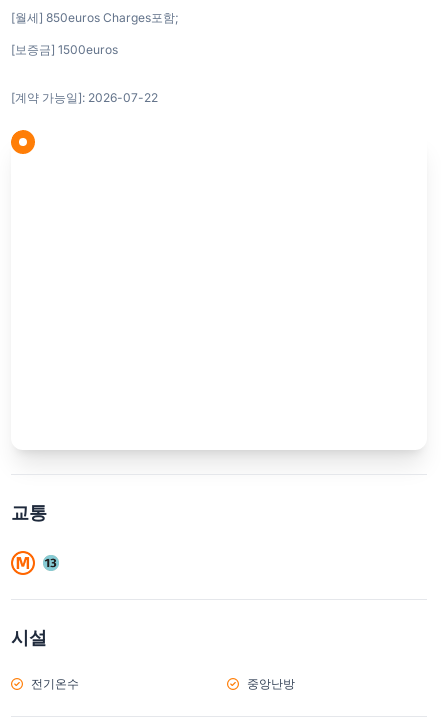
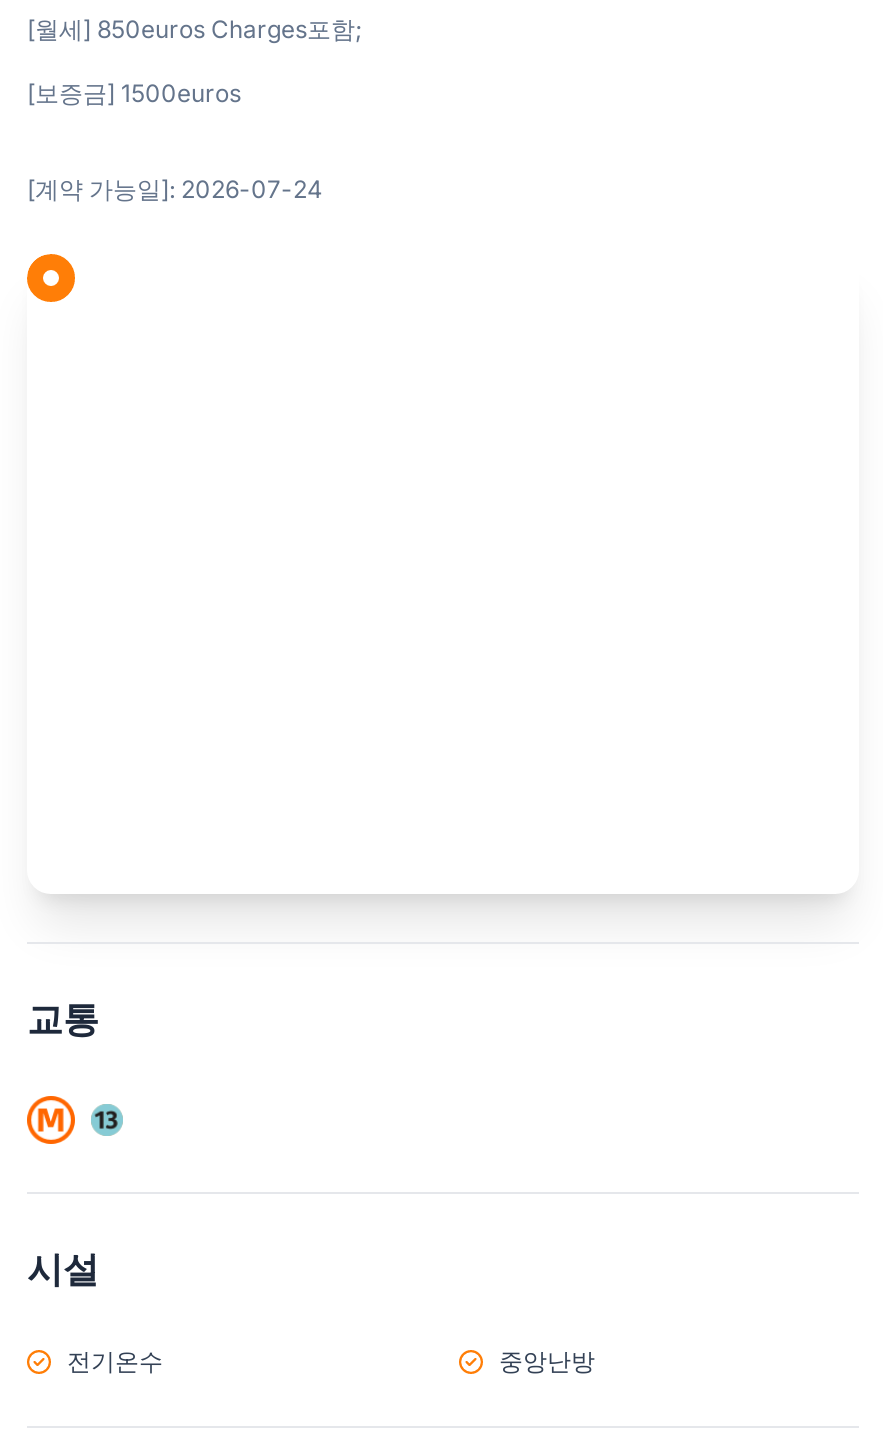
[11,90,158,105] [계약 가능일]: 2026-07-22 -> [27,173,323,203] [계약 가능일]: 2026-07-24

